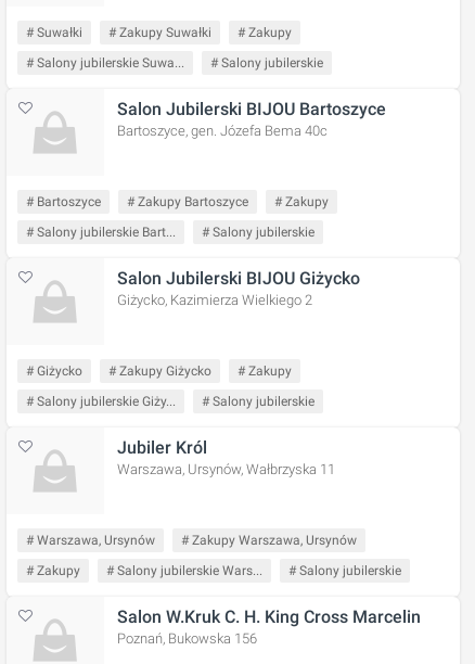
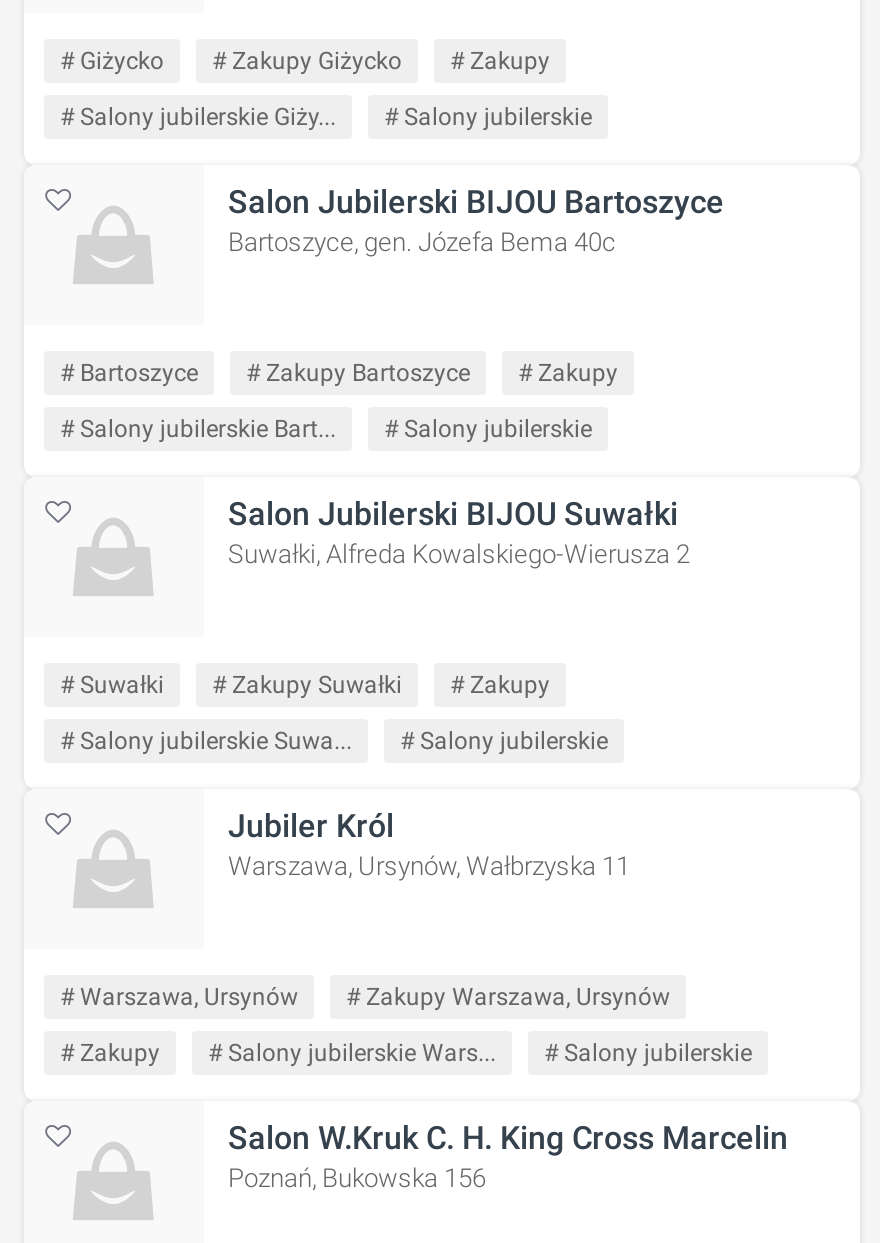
moved [26,25,211,40] -> [60,671,402,699]: # Suwałki | # Zakupy Suwałki
moved [26,55,184,70] -> [60,727,352,755]: # Salony jubilerskie Suwa...
[117,268,360,308] Salon Jubilerski BIJOU Giżycko | Giżycko, Kazimierza Wielkiego 2 -> [228,495,690,569] Salon Jubilerski BIJOU Suwałki | Suwałki, Alfreda Kowalskiego-Wierusza 2
moved [26,363,211,378] -> [60,47,402,75]: # Giżycko | # Zakupy Giżycko
moved [26,394,176,409] -> [60,103,336,131]: # Salony jubilerskie Giży...

